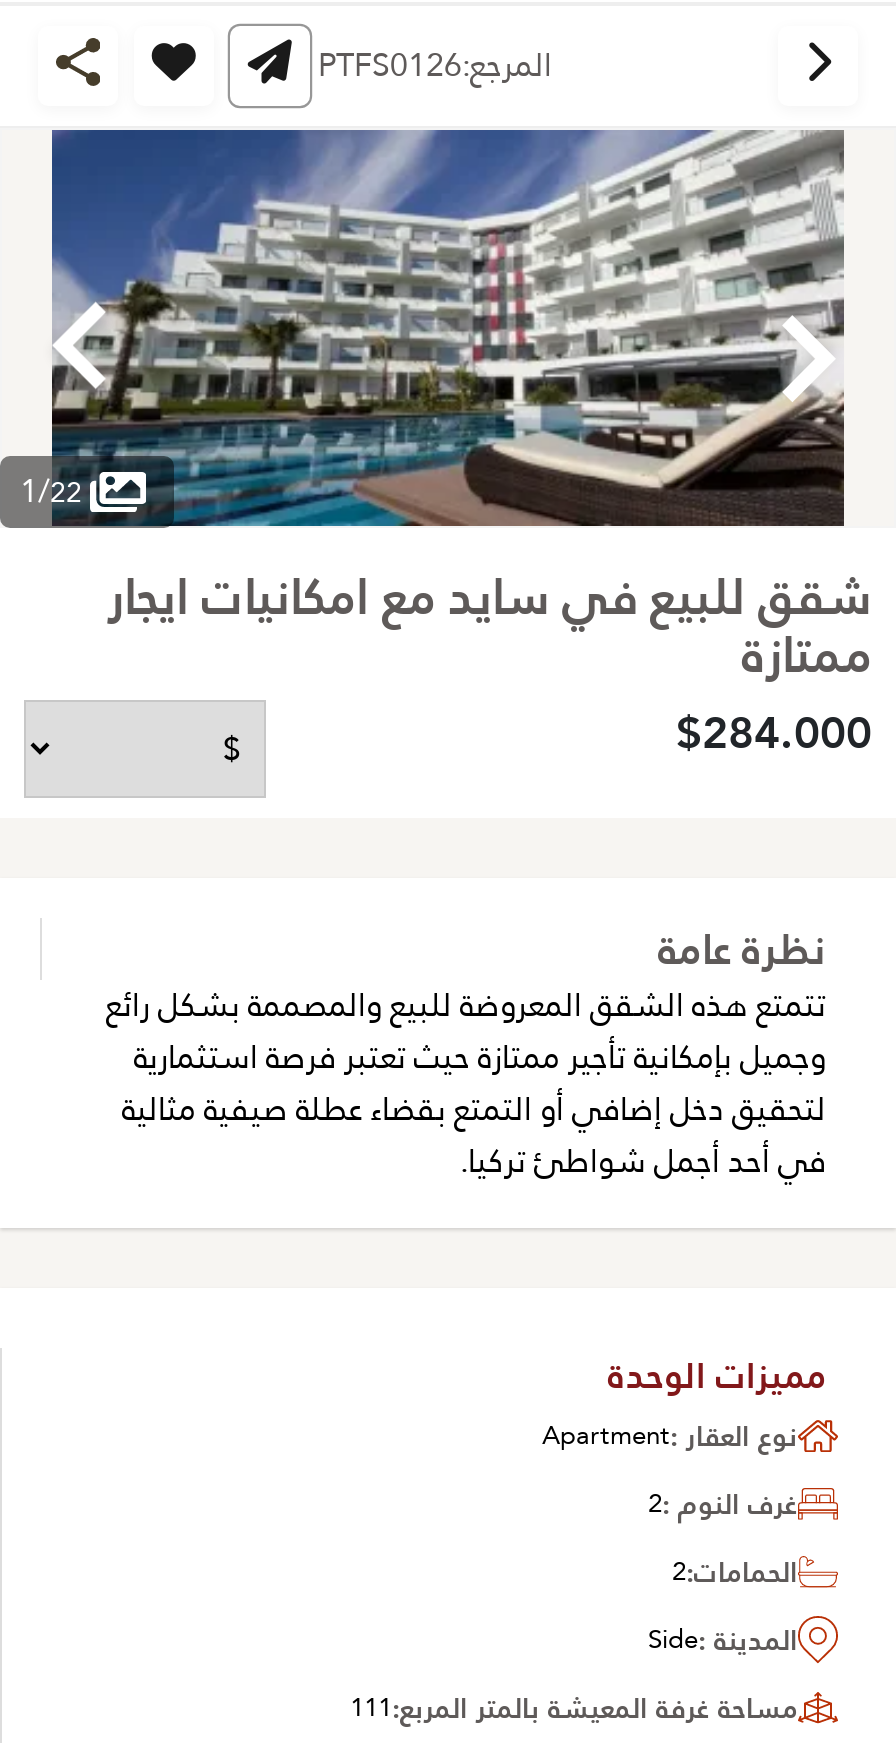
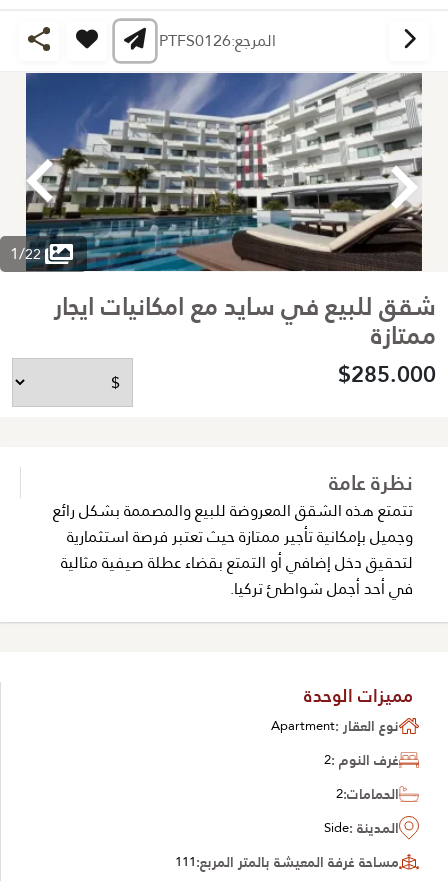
[676,692,872,774] $284.000 -> [338,354,436,395] $285.000

